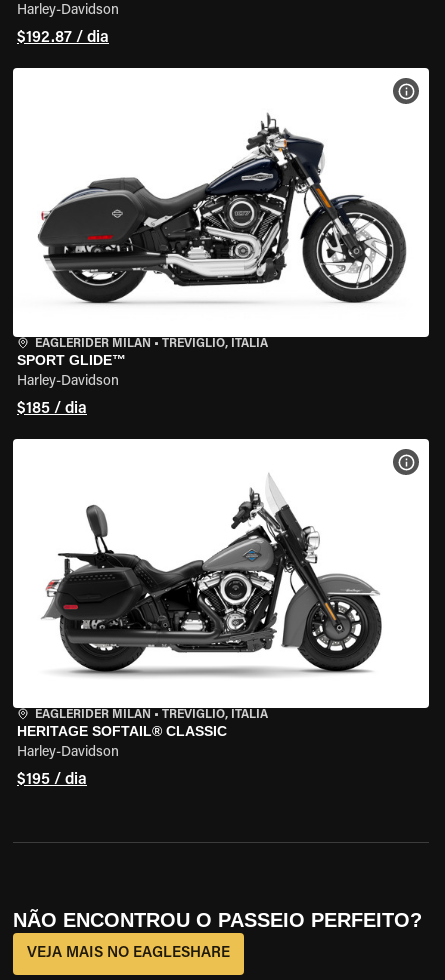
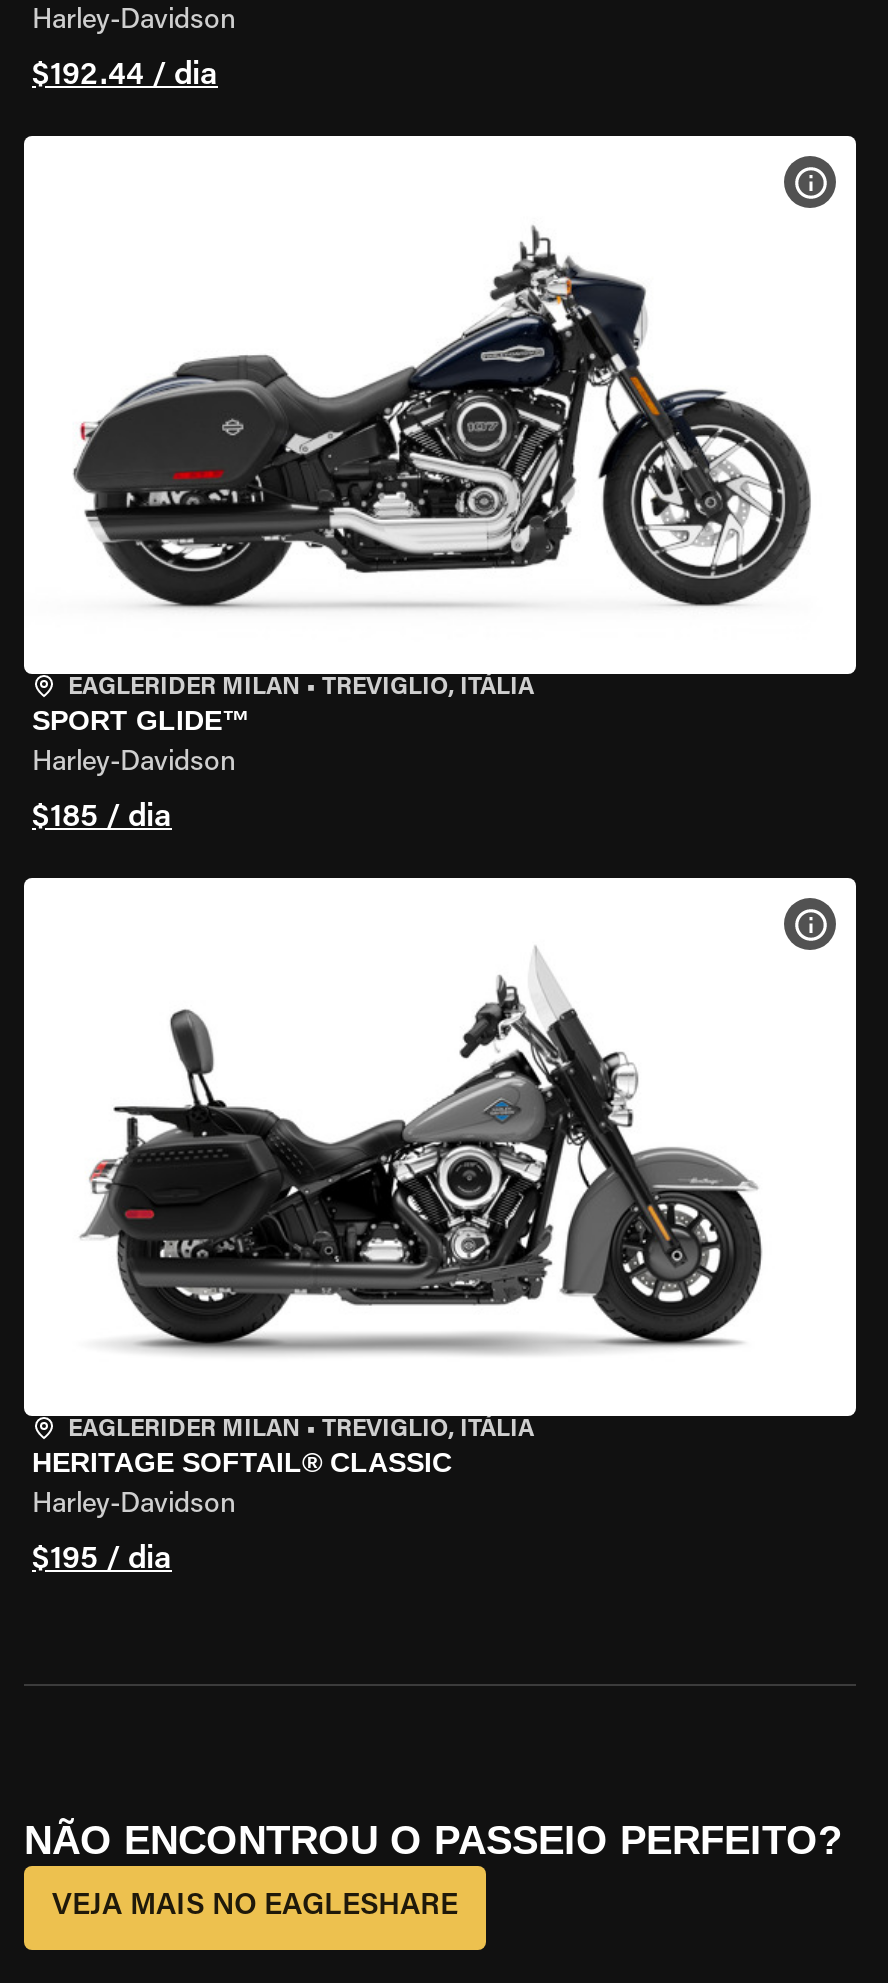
[17,30,109,46] $192.87 / dia -> [32,60,218,92] $192.44 / dia

